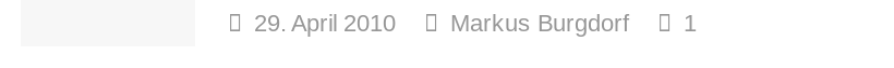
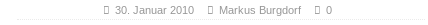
[254,9,396,35] 29. April 2010 -> [115,4,194,16] 30. Januar 2010
[684,9,697,35] 1 -> [326,4,332,16] 0

